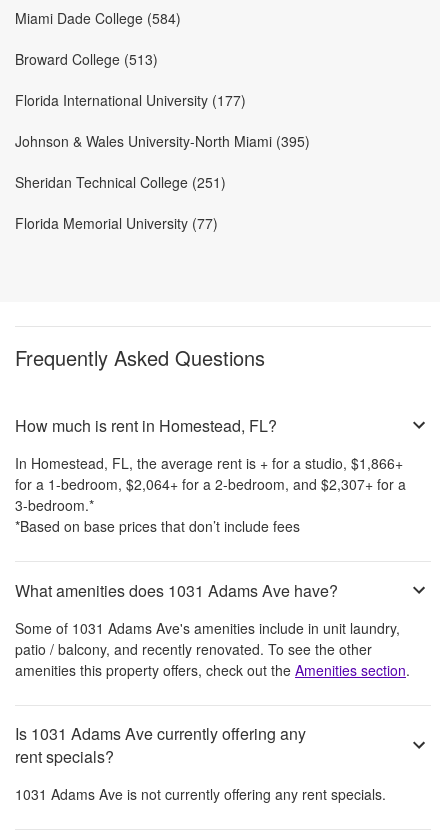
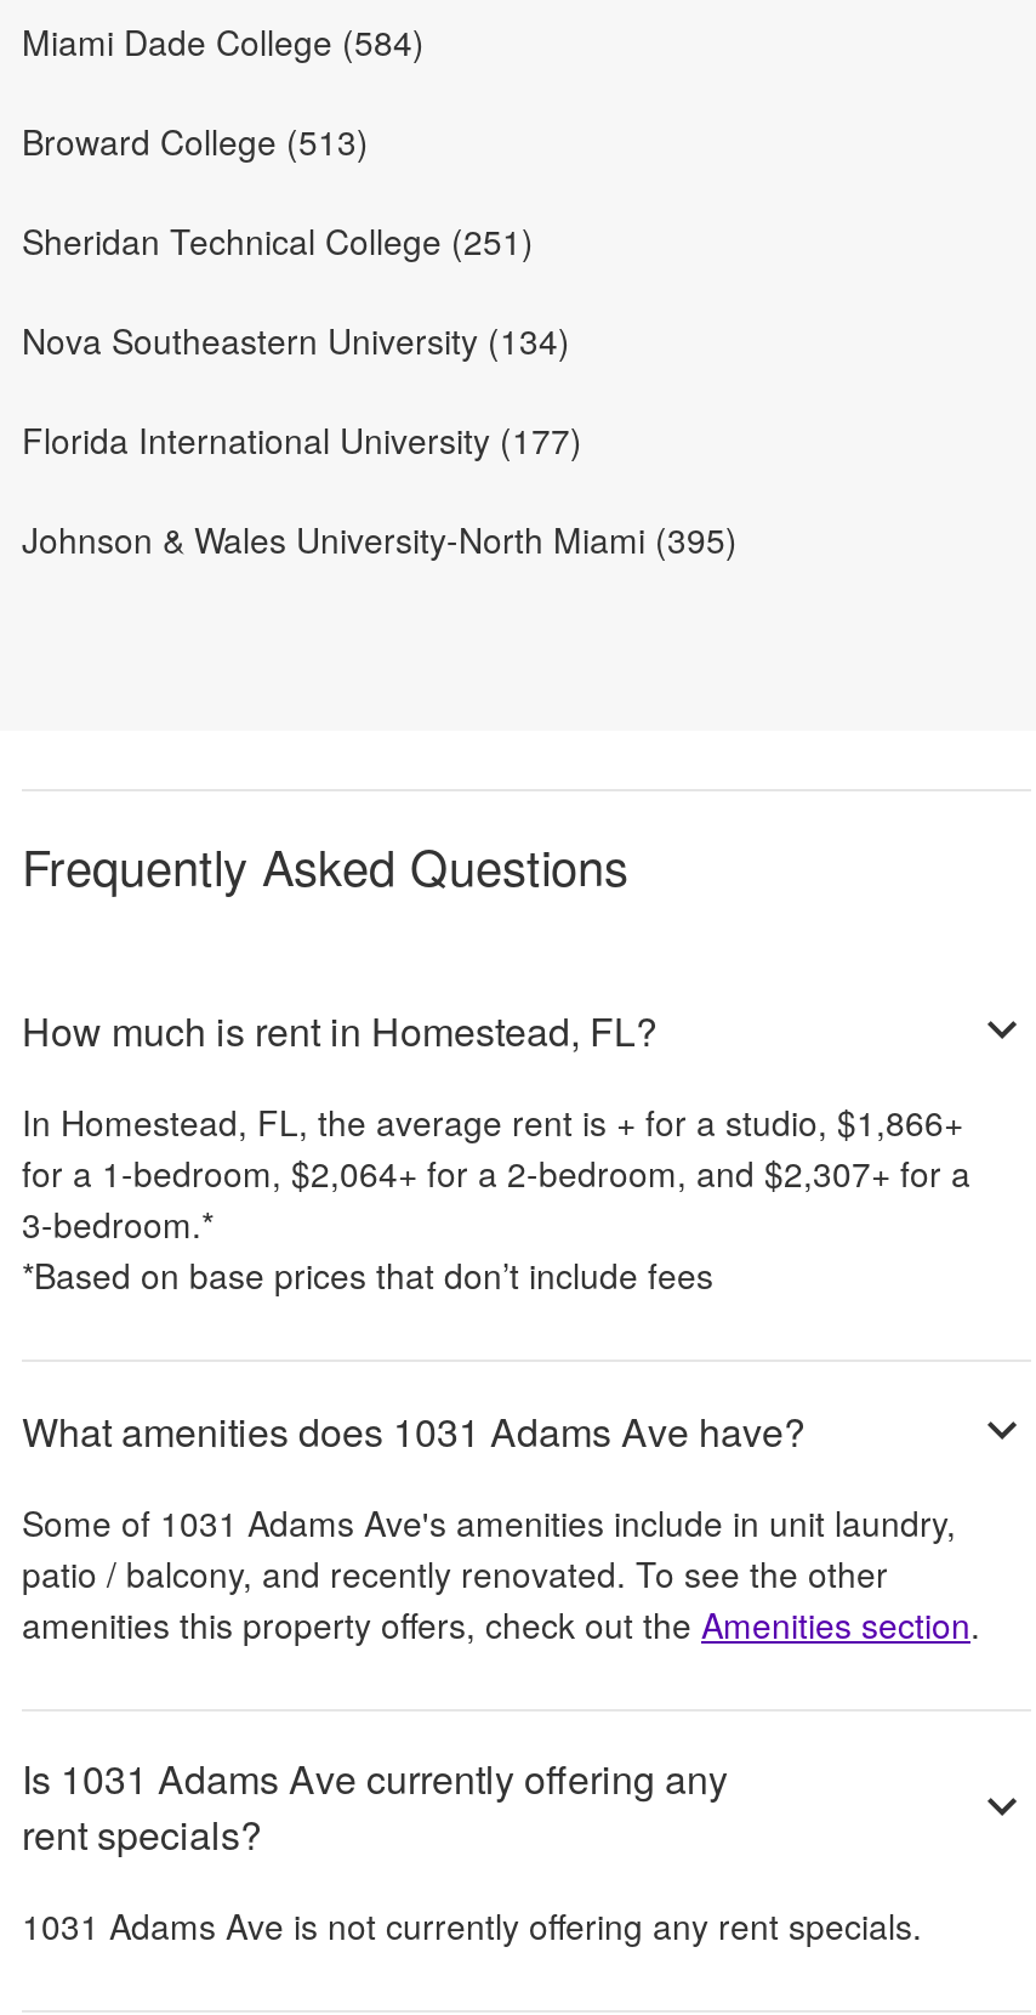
none -> [22,316,570,365] Nova Southeastern University (134)
moved [15,90,310,151] -> [22,416,738,564]: Florida International University (177) | Johnson & Wales University-North Miami (395)
moved [15,172,226,192] -> [22,217,534,265]: Sheridan Technical College (251)
[15,213,218,233] Florida Memorial University (77) -> none

